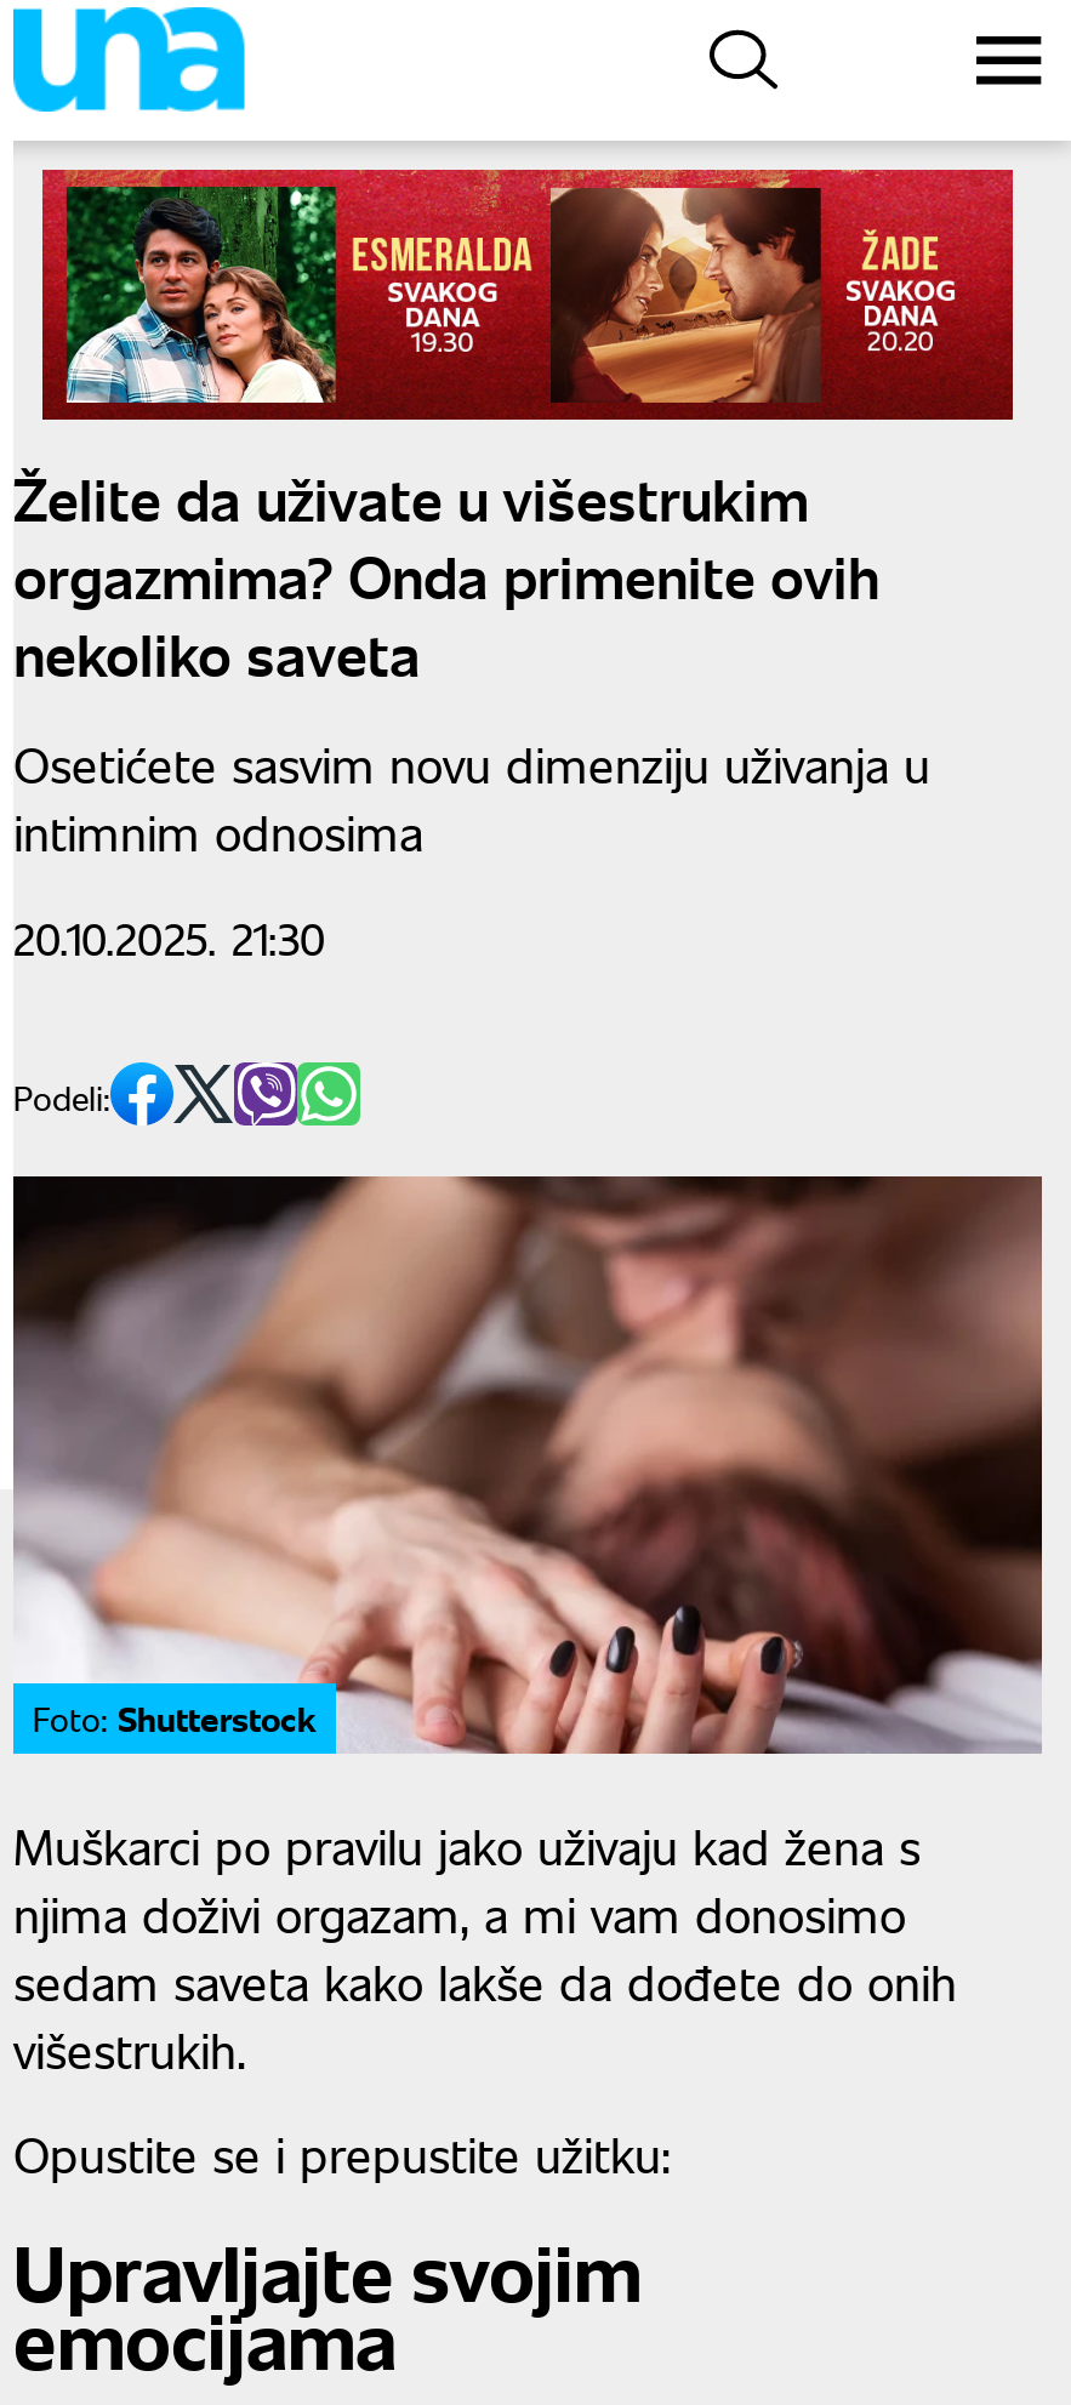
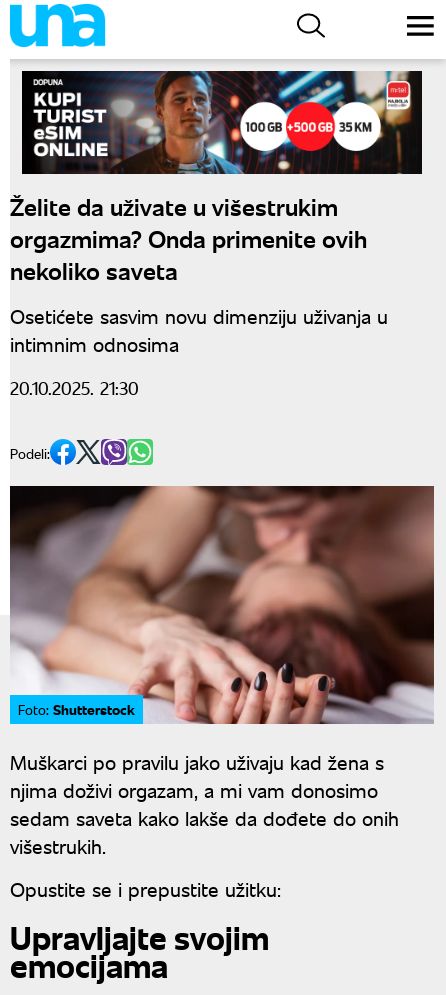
[40,167,1015,422] [image] -> [21,70,423,175] [image]

